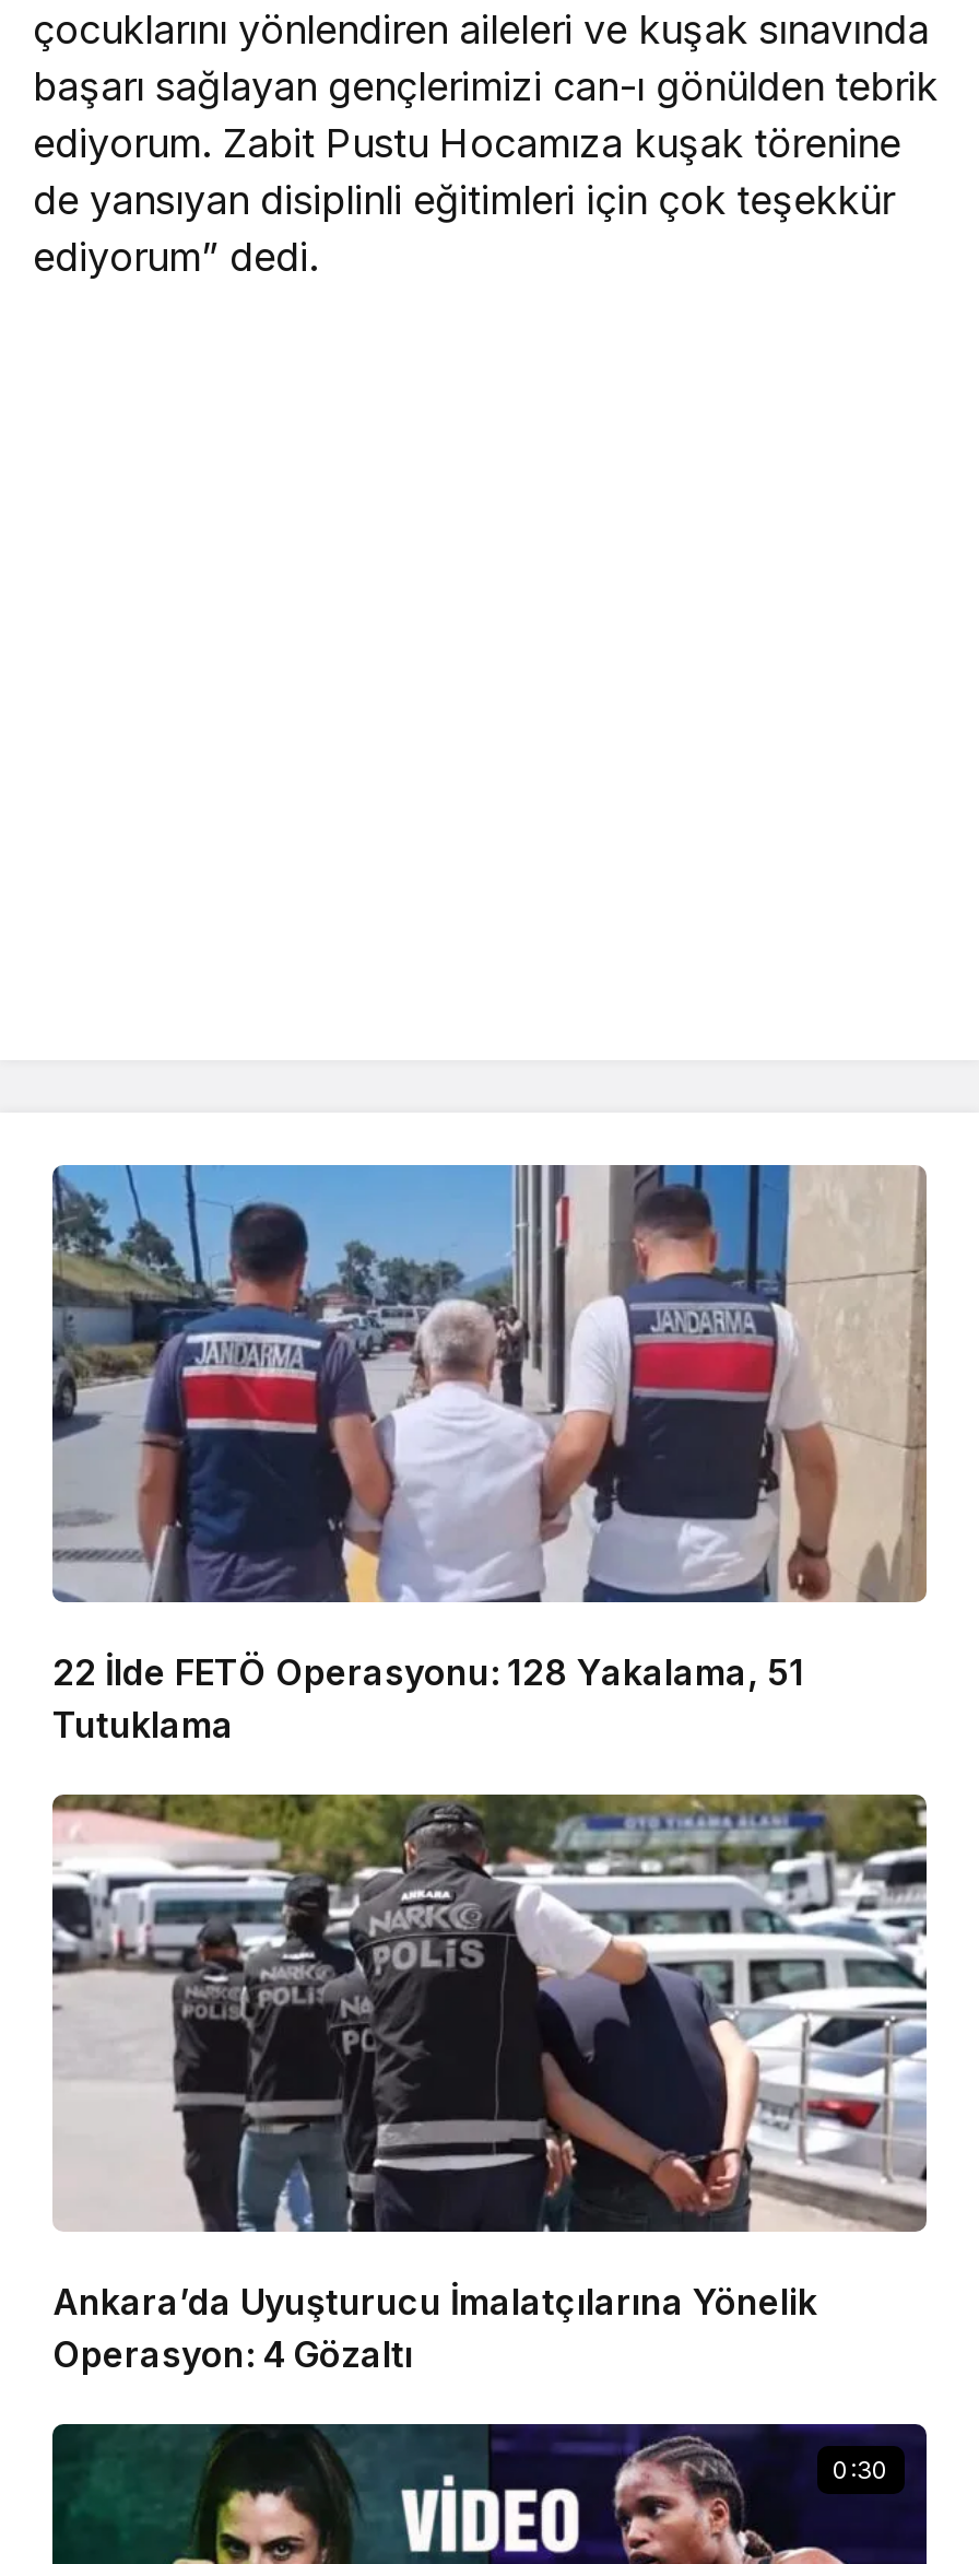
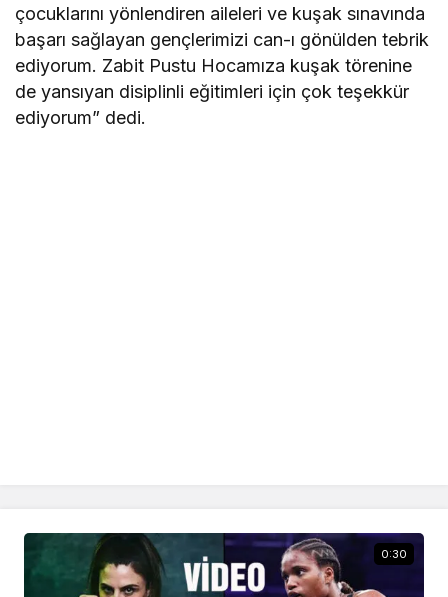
[50,1163,929,1746] [image] | 22 İlde FETÖ Operasyonu: 128 Yakalama, 51 | Tutuklama -> none
[50,1792,929,2375] [image] | Ankara’da Uyuşturucu İmalatçılarına Yönelik | Operasyon: 4 Gözaltı -> none

